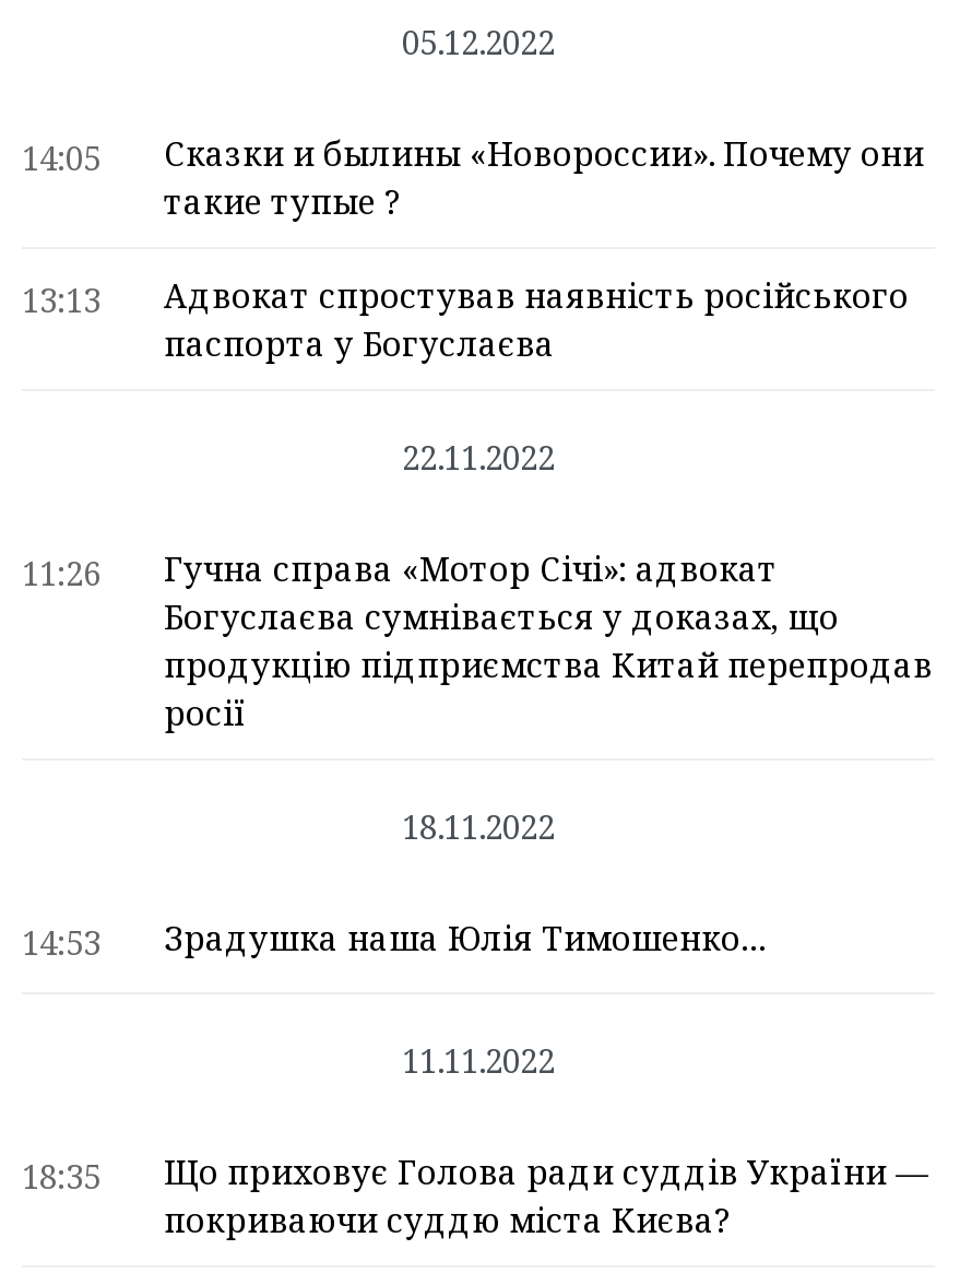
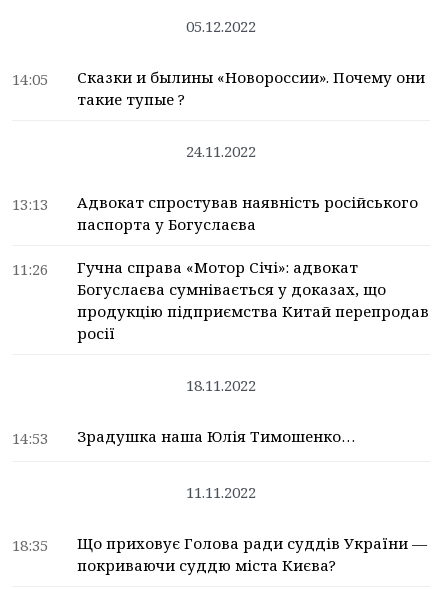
none -> [186,141,256,161] 24.11.2022
moved [22,273,909,365] -> [12,192,418,234]: 13:13 | Адвокат спростував наявність російського | паспорта у Богуслаєва
[402,435,555,479] 22.11.2022 -> none

